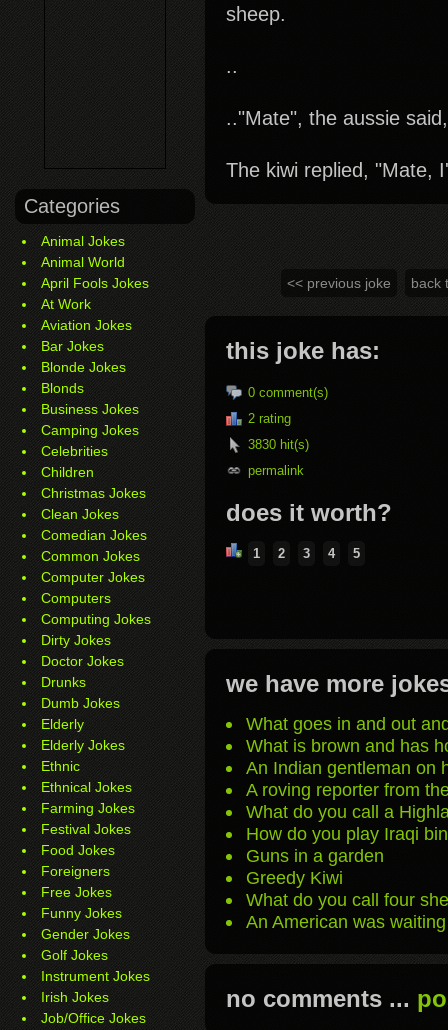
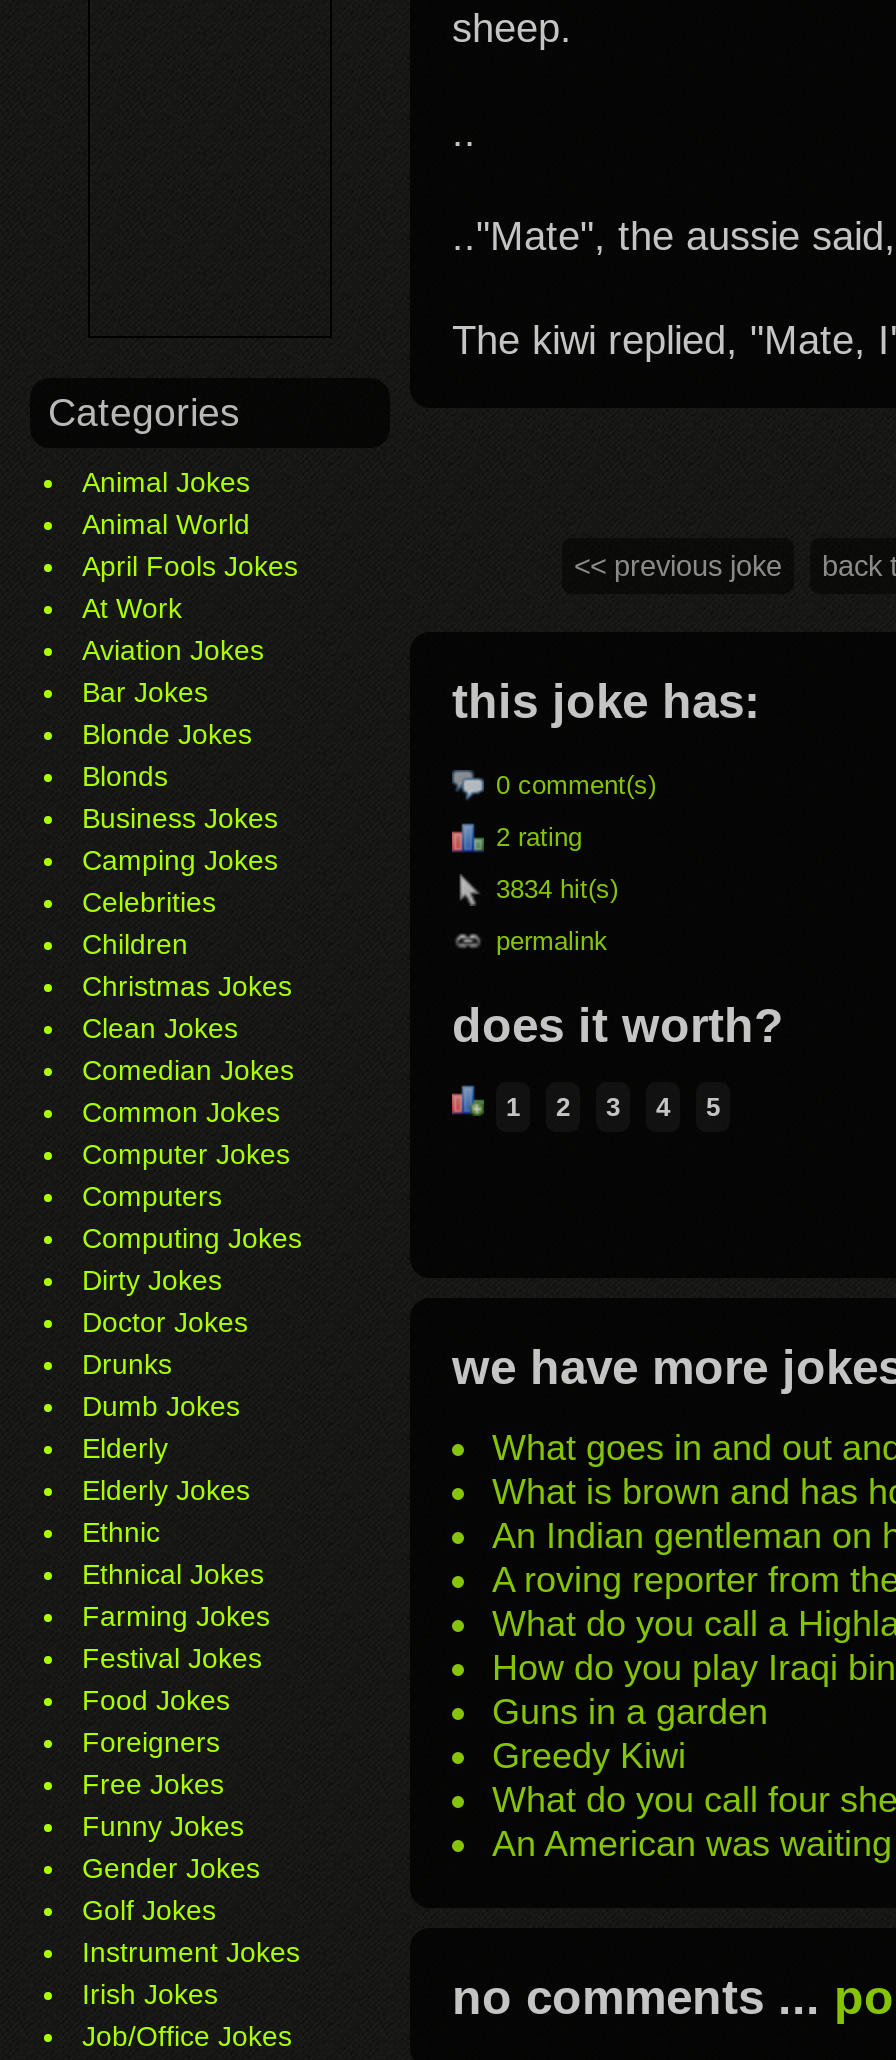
[248,437,309,452] 3830 hit(s) -> [496,874,618,904] 3834 hit(s)

